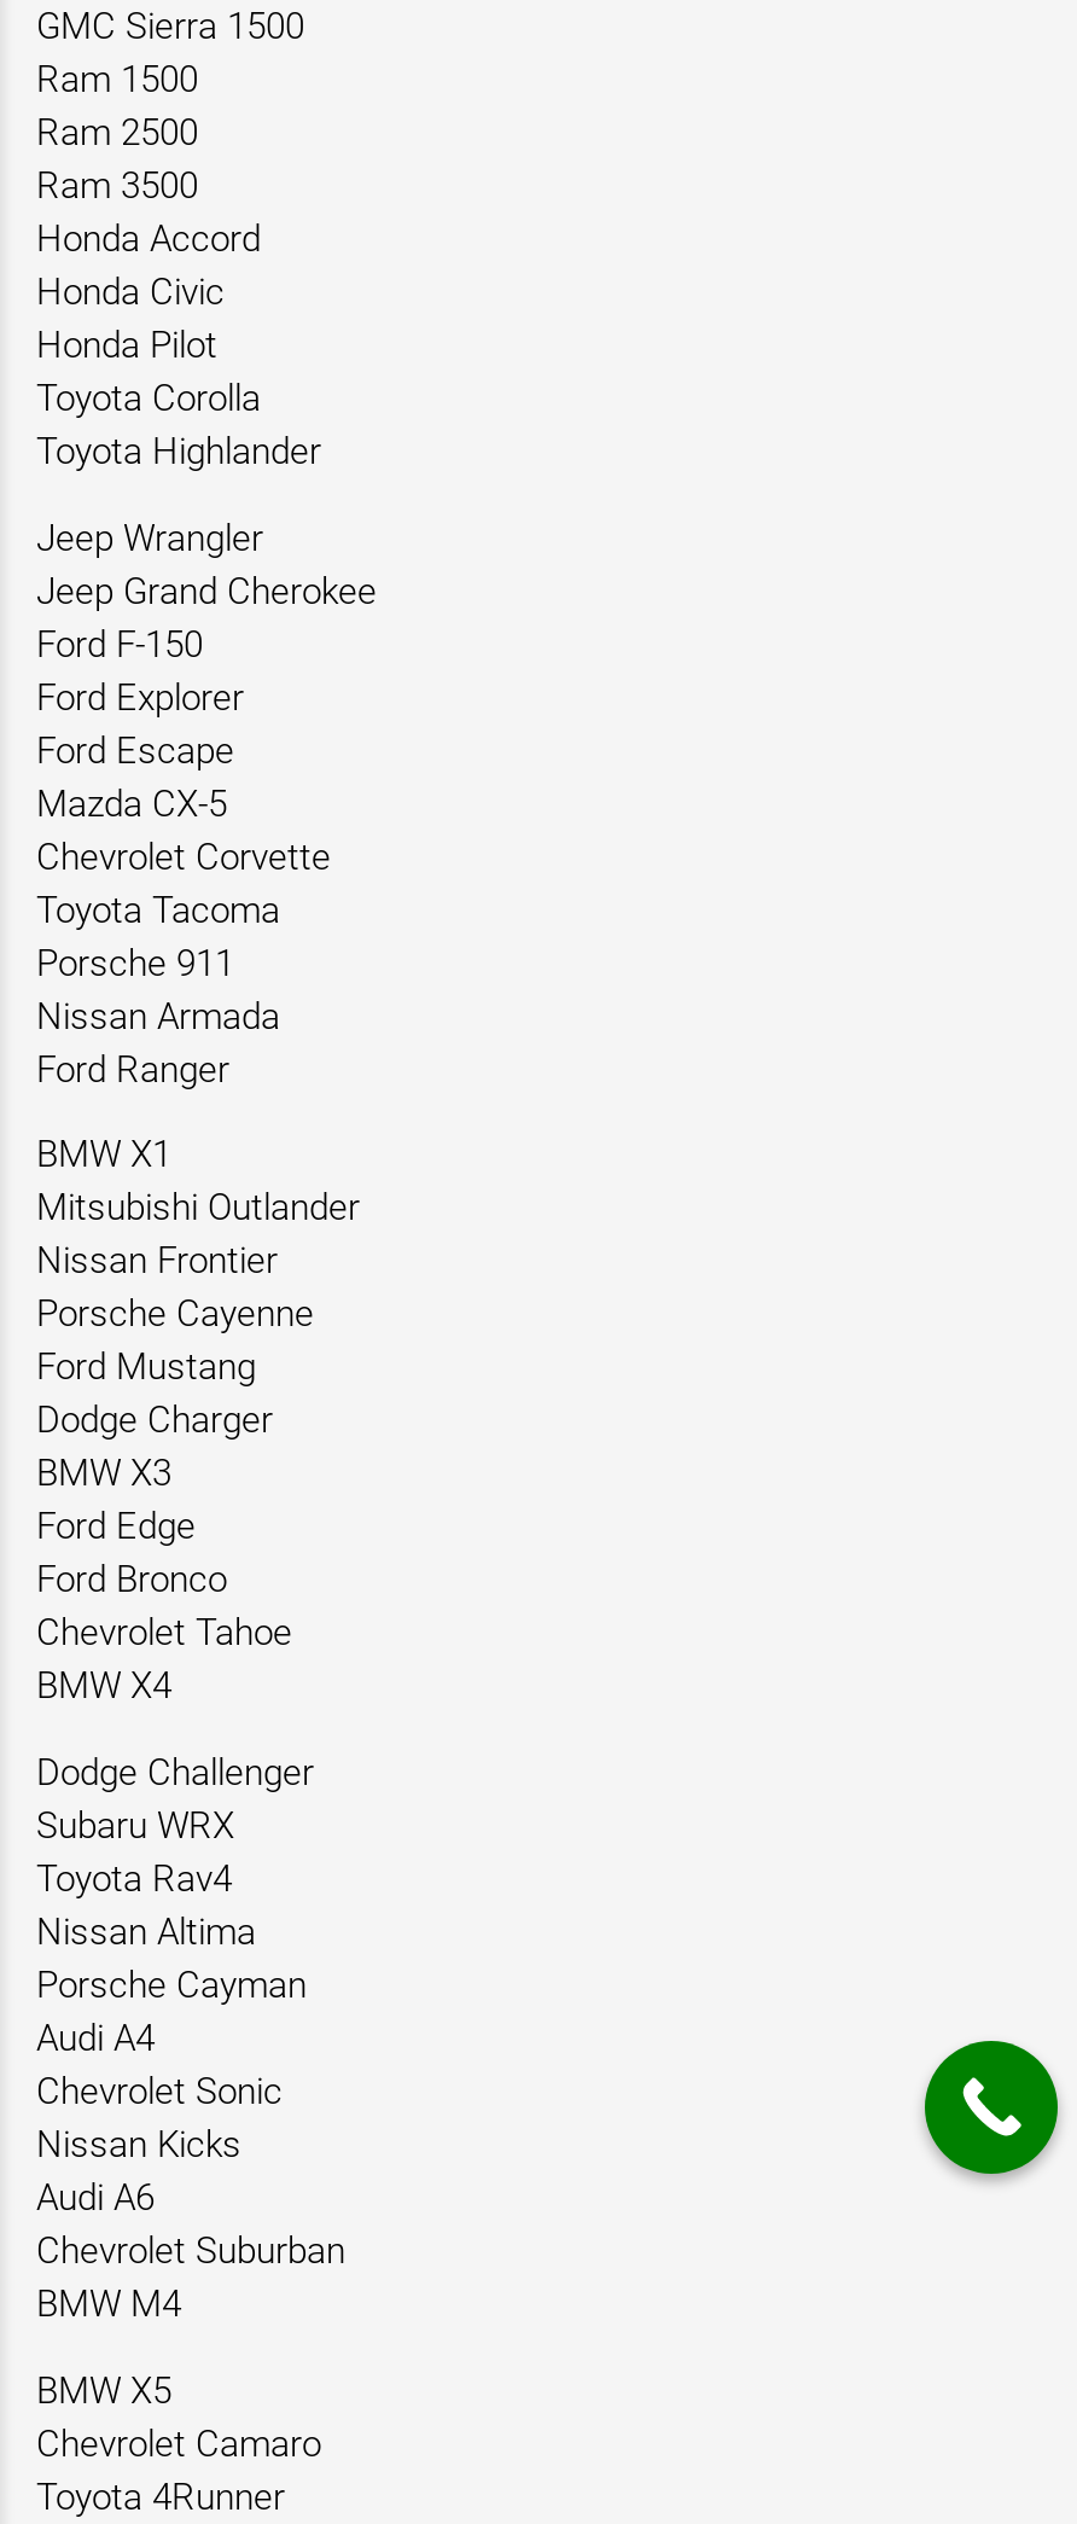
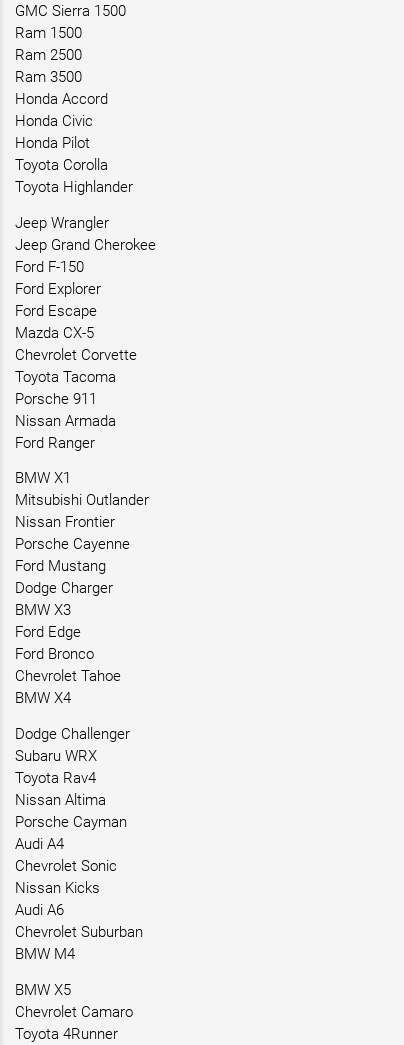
[918,2036,1065,2188] [image] -> none

